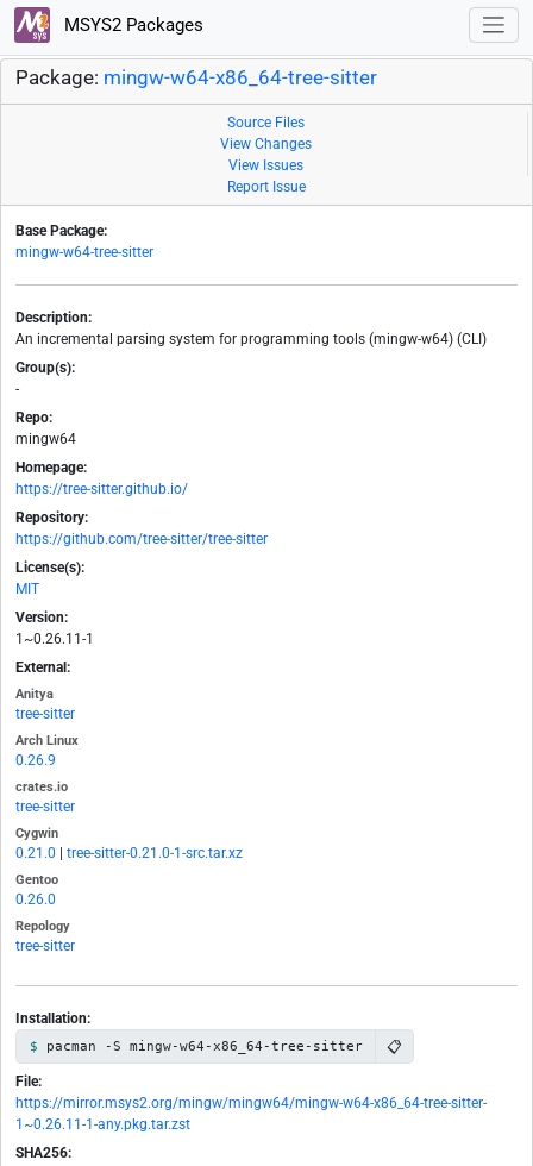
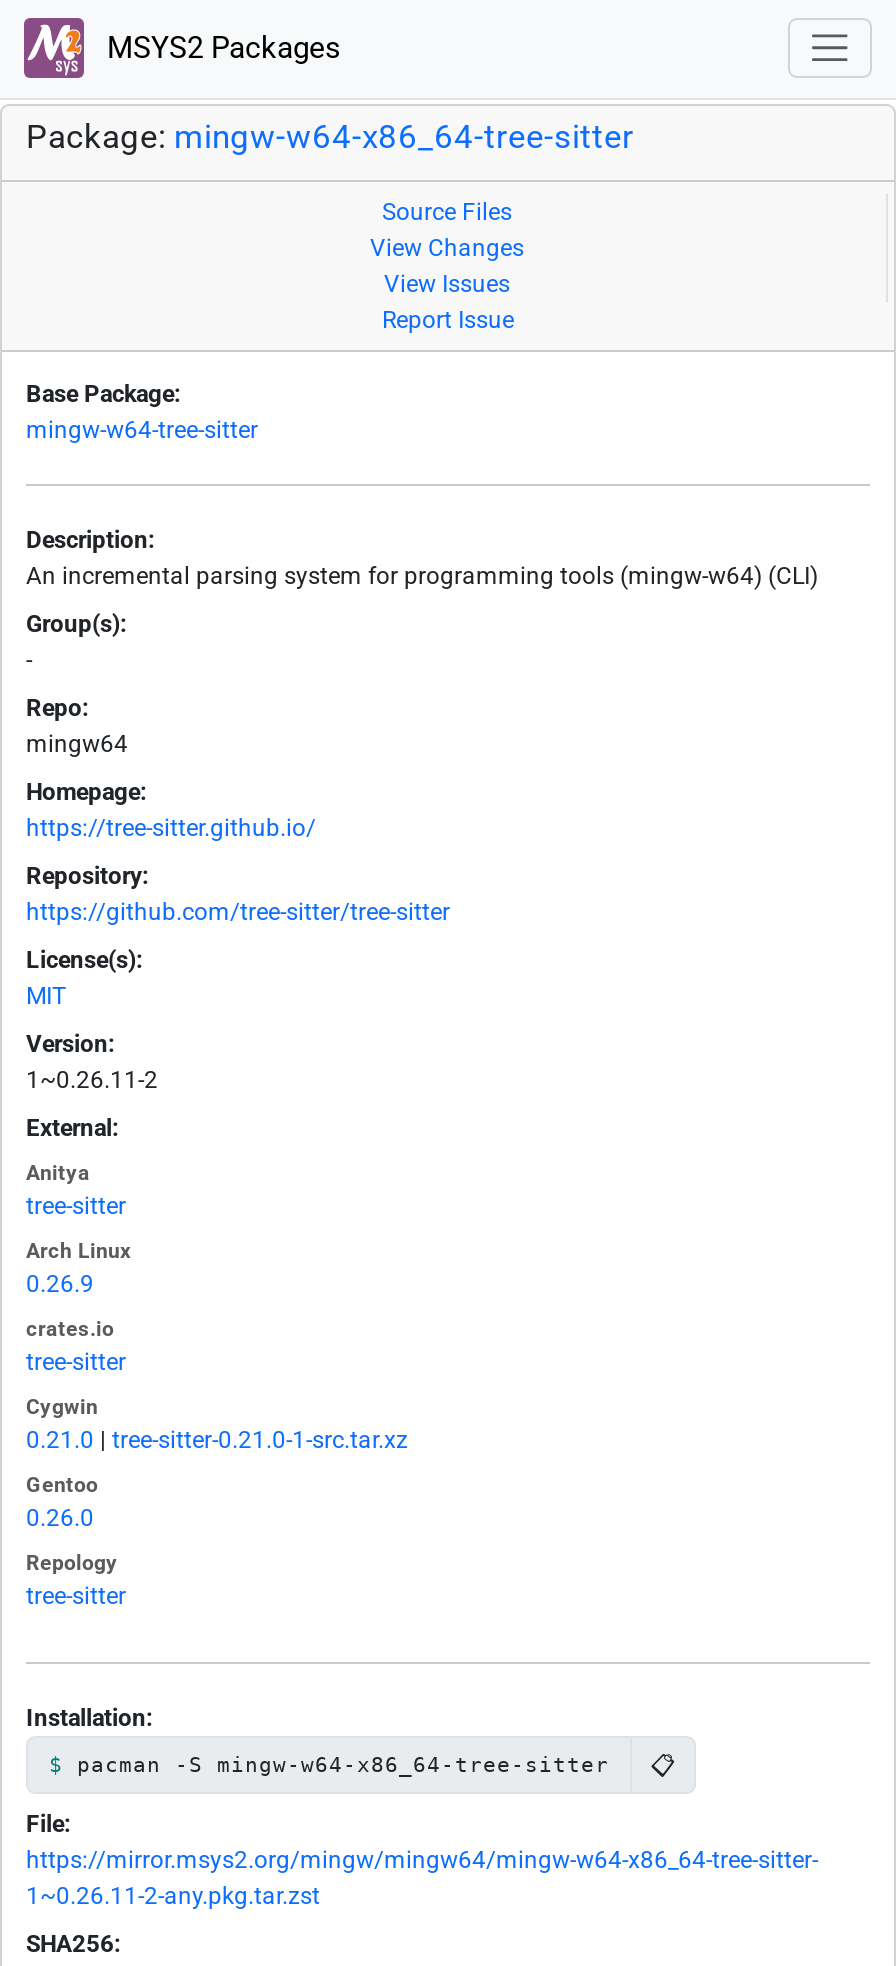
[15,631,94,648] 1~0.26.11-1 -> [26,1067,158,1095] 1~0.26.11-2
[15,1117,190,1133] 1~0.26.11-1-any.pkg.tar.zst -> [26,1883,320,1911] 1~0.26.11-2-any.pkg.tar.zst

